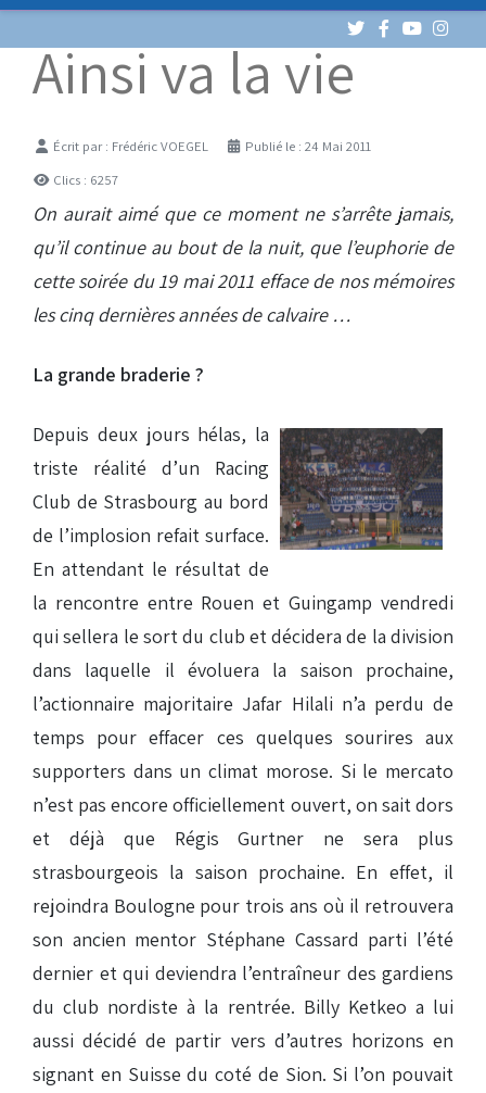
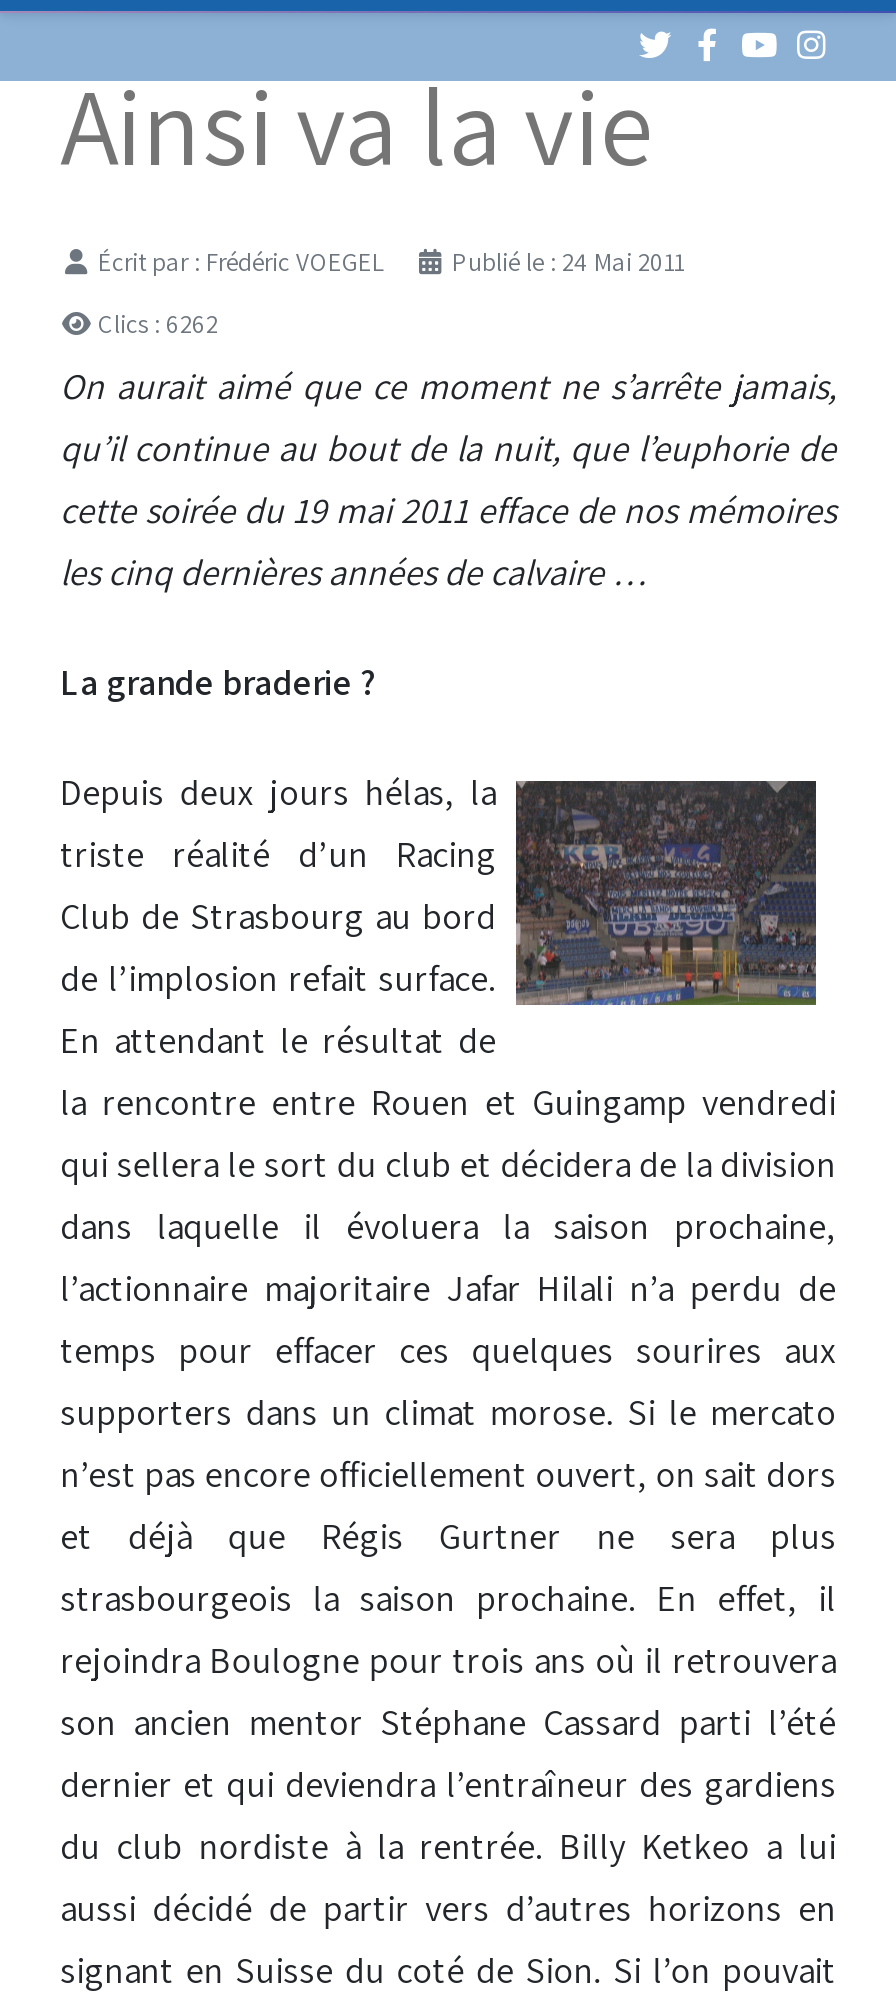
[53,170,118,189] Clics : 6257 -> [98,306,218,340] Clics : 6262

